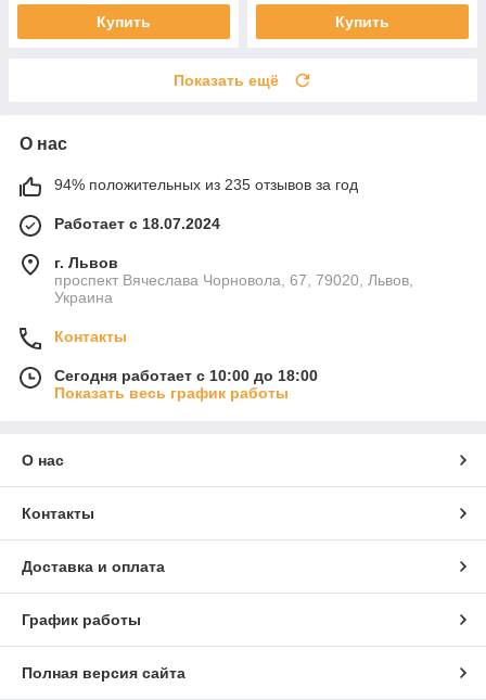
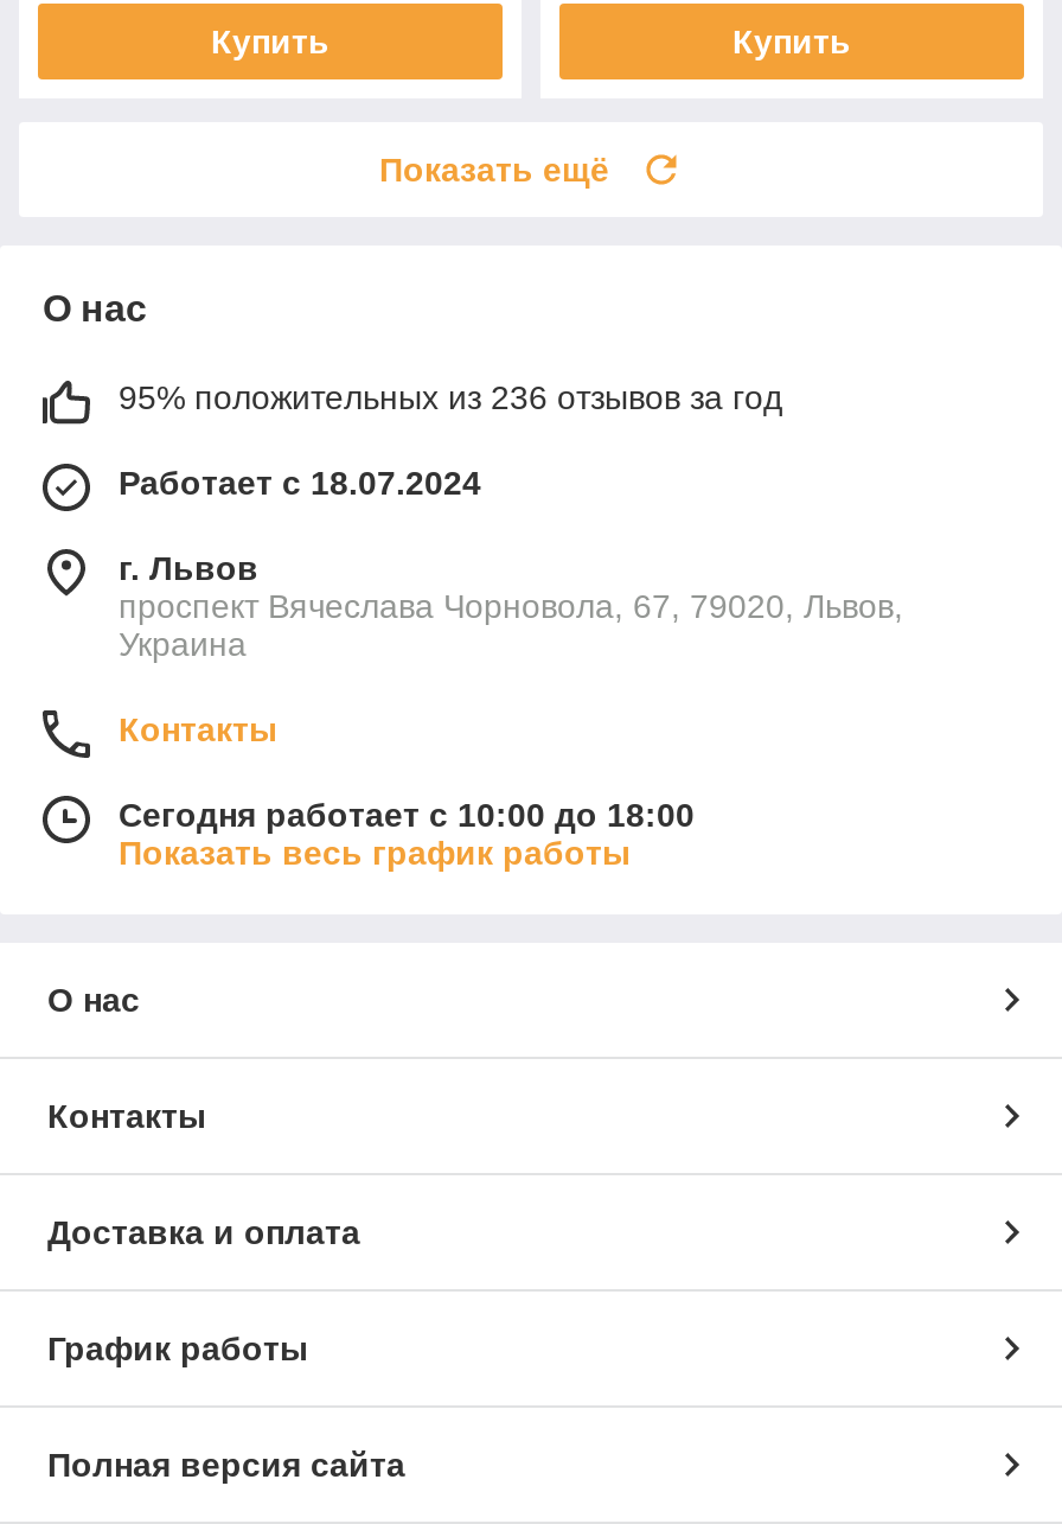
[54,176,358,194] 94% положительных из 235 отзывов за год -> [119,380,782,417] 95% положительных из 236 отзывов за год

